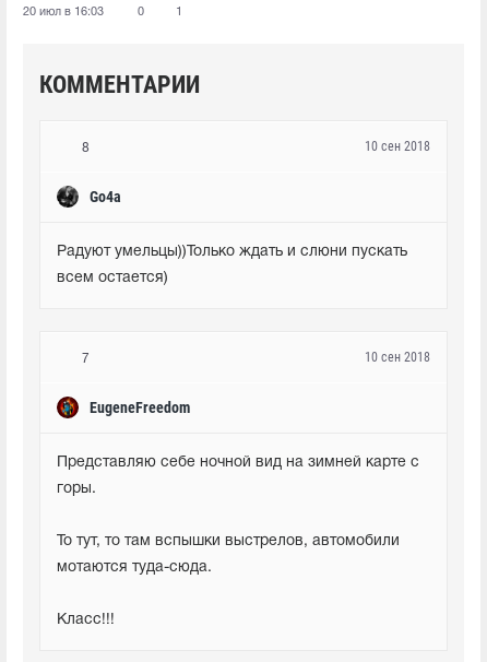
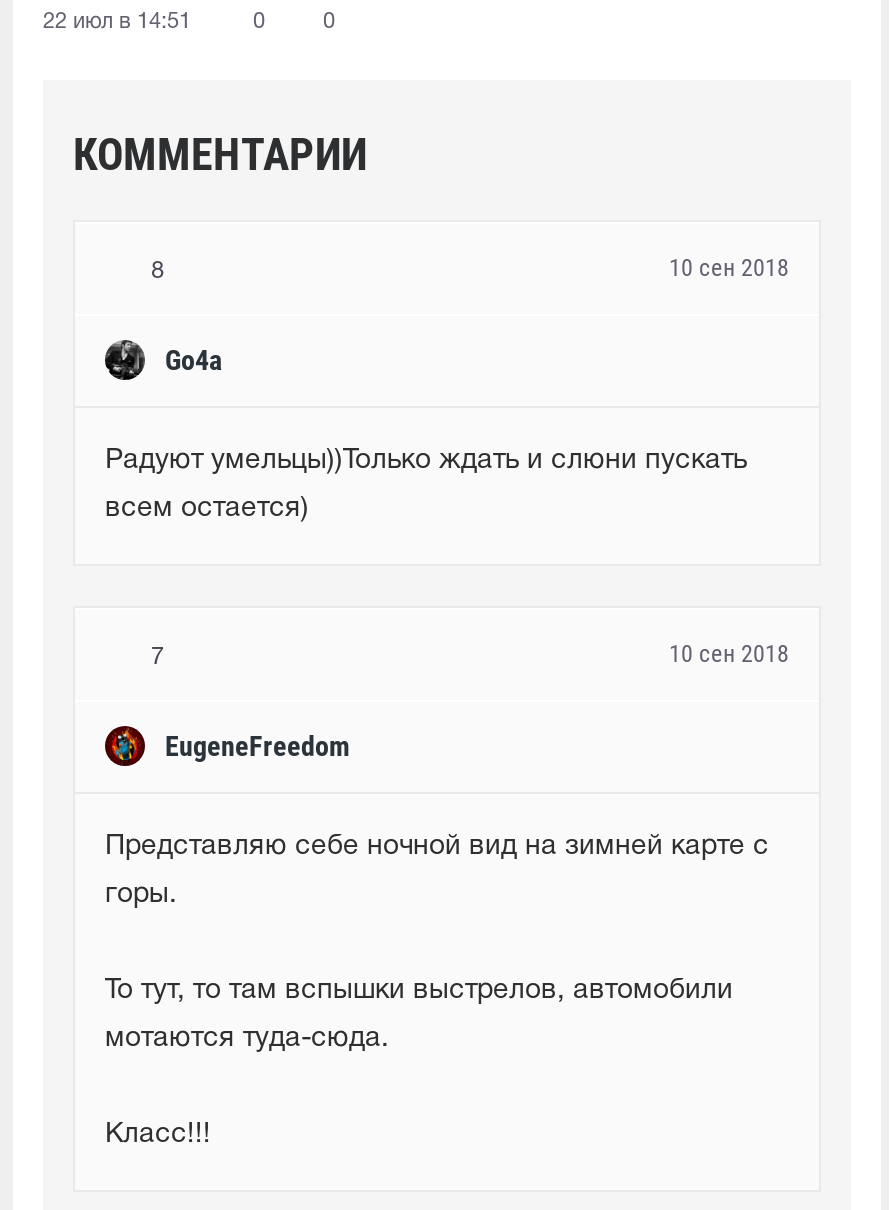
[23,6,104,17] 20 июл в 16:03 -> [43,11,191,31] 22 июл в 14:51
[176,6,182,17] 1 -> [323,11,335,31] 0

